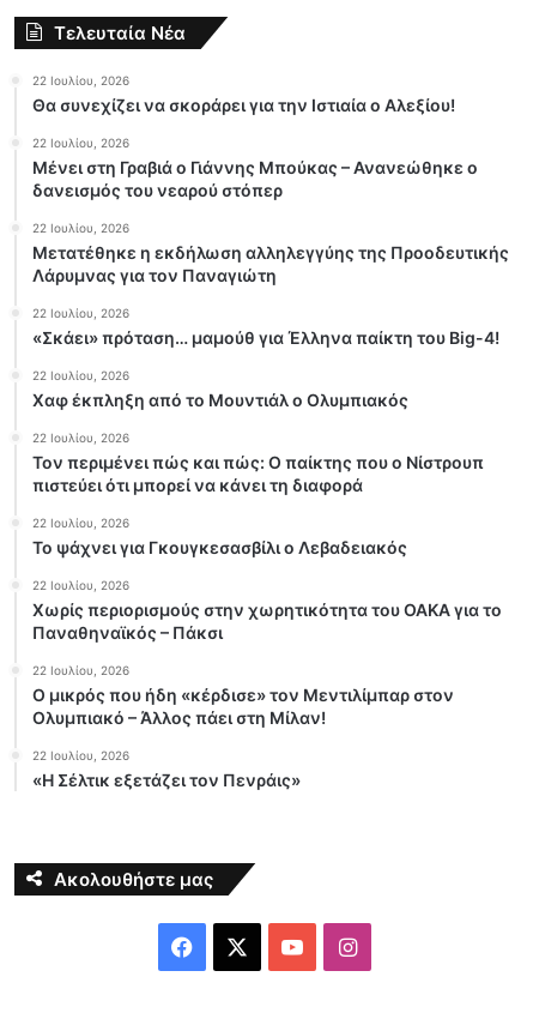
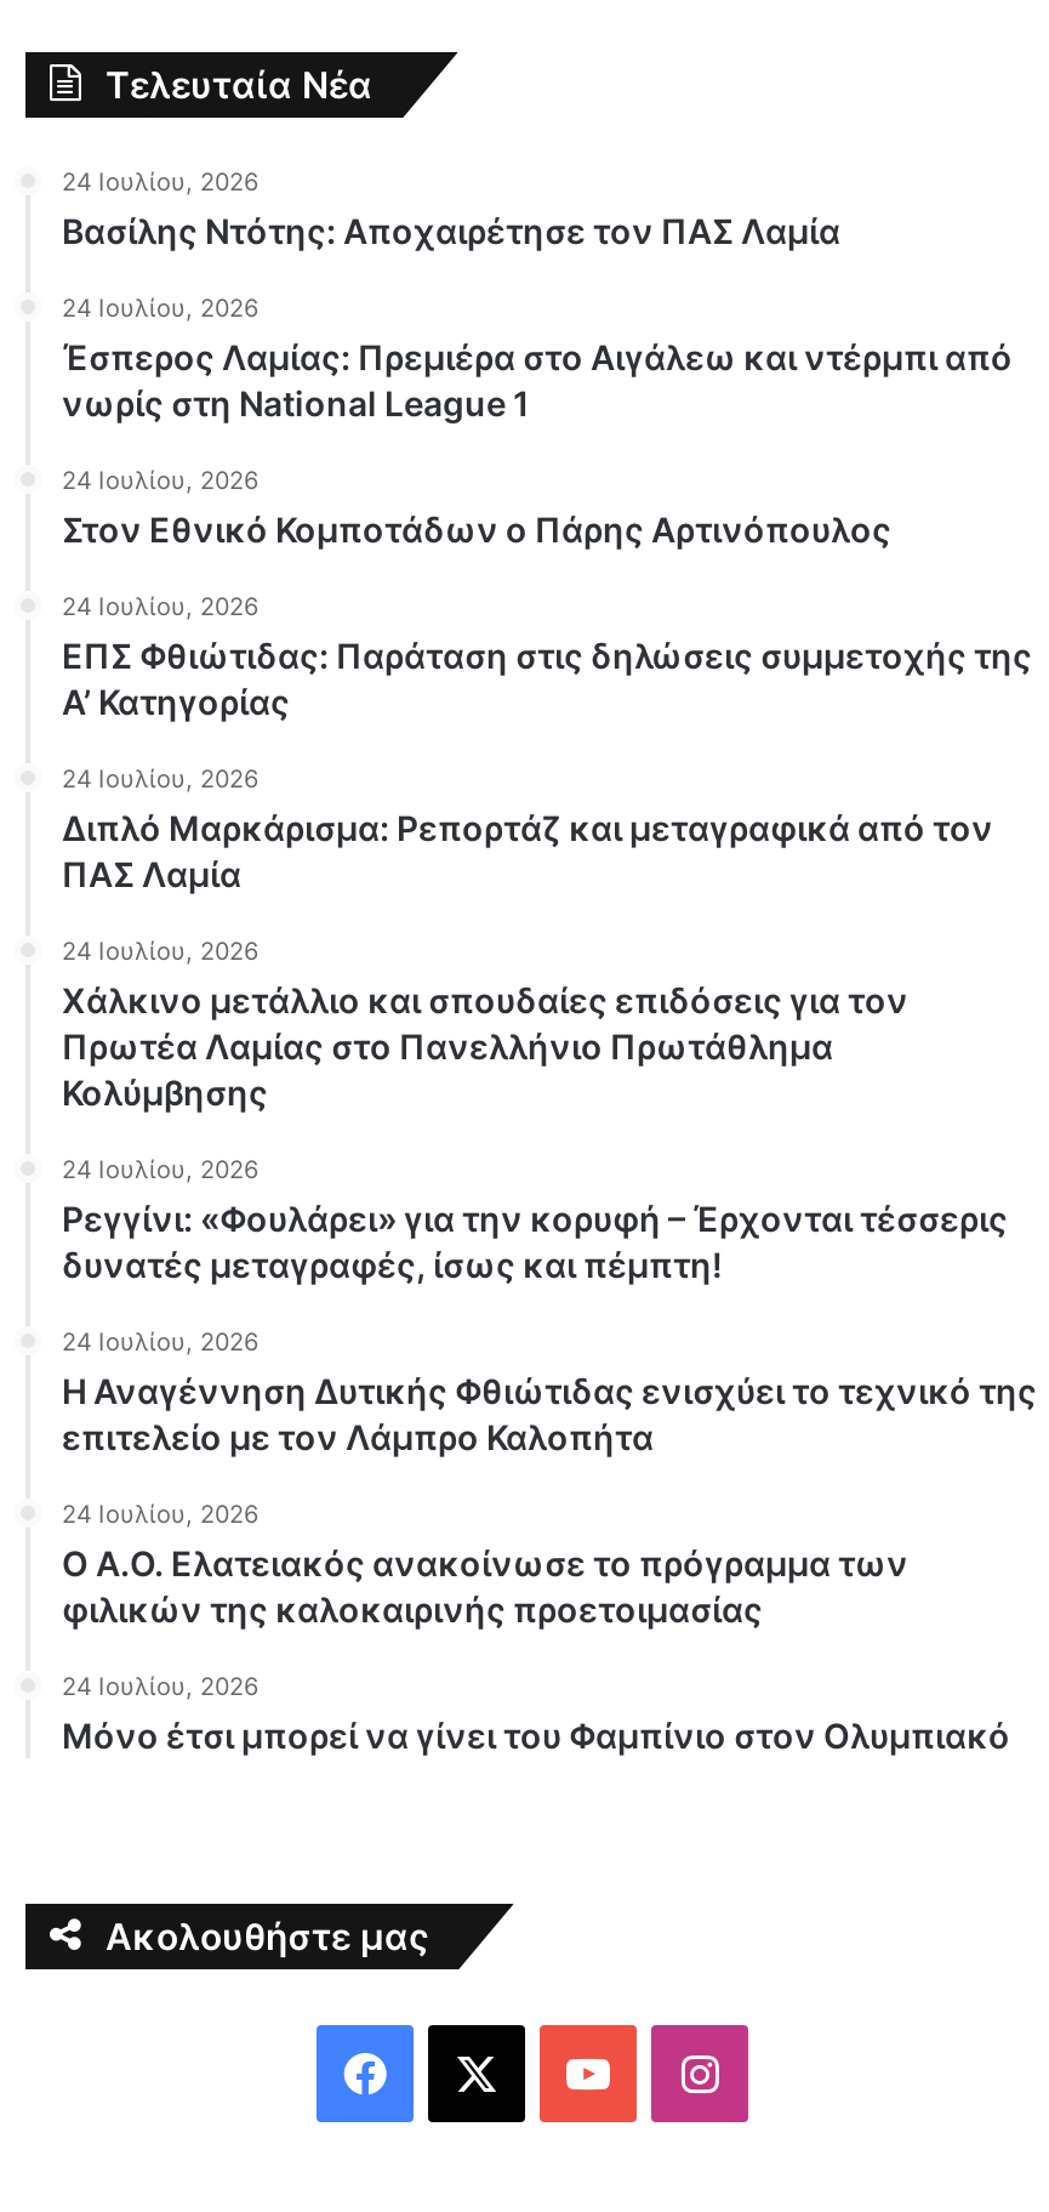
[32,73,455,115] 22 Ιουλίου, 2026 | Θα συνεχίζει να σκοράρει για την Ιστιαία ο Αλεξίου! -> [62,165,840,250] 24 Ιουλίου, 2026 | Βασίλης Ντότης: Αποχαιρέτησε τον ΠΑΣ Λαμία
[32,135,478,200] 22 Ιουλίου, 2026 | Μένει στη Γραβιά ο Γιάννης Μπούκας – Ανανεώθηκε ο | δανεισμός του νεαρού στόπερ -> [62,291,1013,423] 24 Ιουλίου, 2026 | Έσπερος Λαμίας: Πρεμιέρα στο Αιγάλεω και ντέρμπι από | νωρίς στη National League 1
[32,220,509,285] 22 Ιουλίου, 2026 | Μετατέθηκε η εκδήλωση αλληλεγγύης της Προοδευτικής | Λάρυμνας για τον Παναγιώτη -> [62,464,891,549] 24 Ιουλίου, 2026 | Στον Εθνικό Κομποτάδων ο Πάρης Αρτινόπουλος
[32,305,499,347] 22 Ιουλίου, 2026 | «Σκάει» πρόταση… μαμούθ για Έλληνα παίκτη του Big-4! -> [62,590,1032,721] 24 Ιουλίου, 2026 | ΕΠΣ Φθιώτιδας: Παράταση στις δηλώσεις συμμετοχής της | Α’ Κατηγορίας
[32,368,408,410] 22 Ιουλίου, 2026 | Χαφ έκπληξη από το Μουντιάλ ο Ολυμπιακός -> [62,762,993,893] 24 Ιουλίου, 2026 | Διπλό Μαρκάρισμα: Ρεπορτάζ και μεταγραφικά από τον | ΠΑΣ Λαμία
[32,430,484,495] 22 Ιουλίου, 2026 | Τον περιμένει πώς και πώς: Ο παίκτης που ο Νίστρουπ | πιστεύει ότι μπορεί να κάνει τη διαφορά -> [62,935,908,1112] 24 Ιουλίου, 2026 | Χάλκινο μετάλλιο και σπουδαίες επιδόσεις για τον | Πρωτέα Λαμίας στο Πανελλήνιο Πρωτάθλημα | Κολύμβησης
[32,515,407,557] 22 Ιουλίου, 2026 | Το ψάχνει για Γκουγκεσασβίλι ο Λεβαδειακός -> [62,1153,1008,1284] 24 Ιουλίου, 2026 | Ρεγγίνι: «Φουλάρει» για την κορυφή – Έρχονται τέσσερις | δυνατές μεταγραφές, ίσως και πέμπτη!
[32,577,502,642] 22 Ιουλίου, 2026 | Χωρίς περιορισμούς στην χωρητικότητα του ΟΑΚΑ για το | Παναθηναϊκός – Πάκσι -> [62,1325,1037,1456] 24 Ιουλίου, 2026 | Η Αναγέννηση Δυτικής Φθιώτιδας ενισχύει το τεχνικό της | επιτελείο με τον Λάμπρο Καλοπήτα
[32,662,454,727] 22 Ιουλίου, 2026 | Ο μικρός που ήδη «κέρδισε» τον Μεντιλίμπαρ στον | Ολυμπιακό – Άλλος πάει στη Μίλαν! -> [62,1498,908,1629] 24 Ιουλίου, 2026 | Ο Α.Ο. Ελατειακός ανακοίνωσε το πρόγραμμα των | φιλικών της καλοκαιρινής προετοιμασίας
[32,748,301,790] 22 Ιουλίου, 2026 | «Η Σέλτικ εξετάζει τον Πενράις» -> [62,1670,1010,1755] 24 Ιουλίου, 2026 | Μόνο έτσι μπορεί να γίνει του Φαμπίνιο στον Ολυμπιακό

